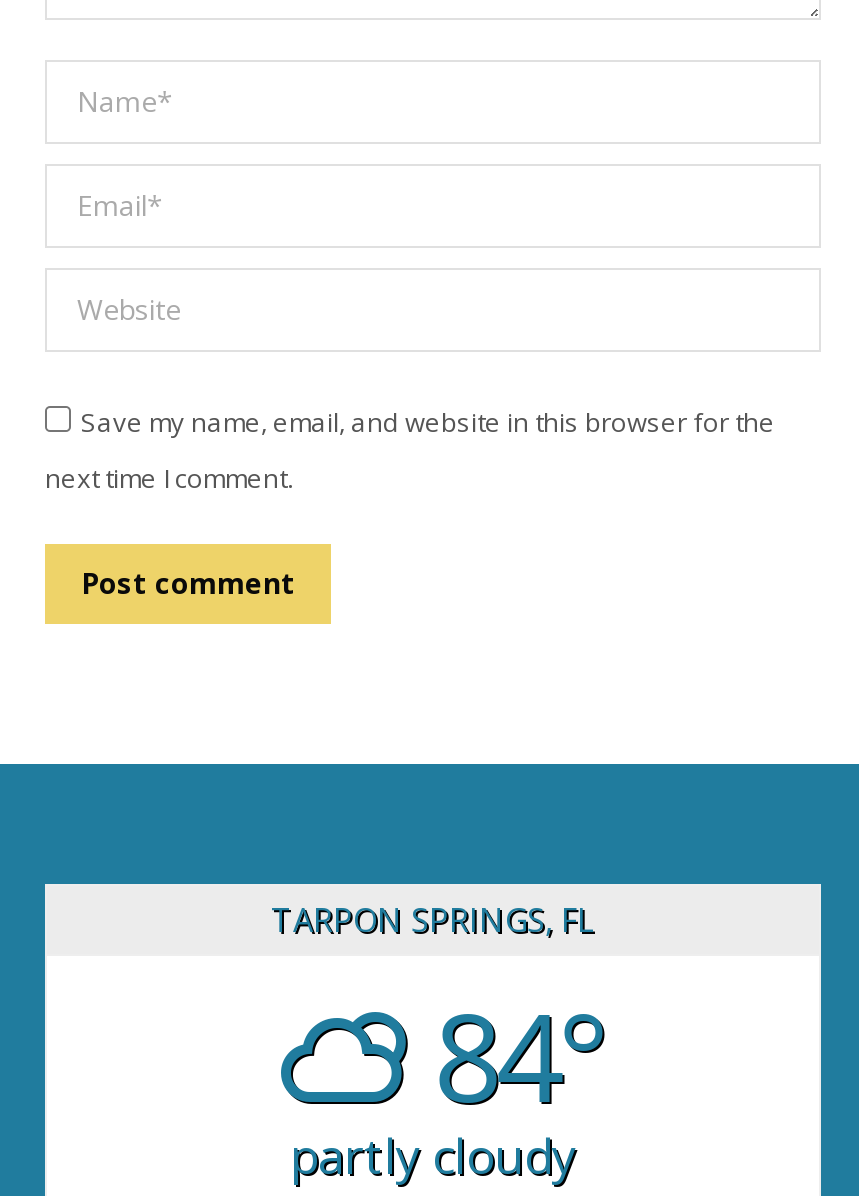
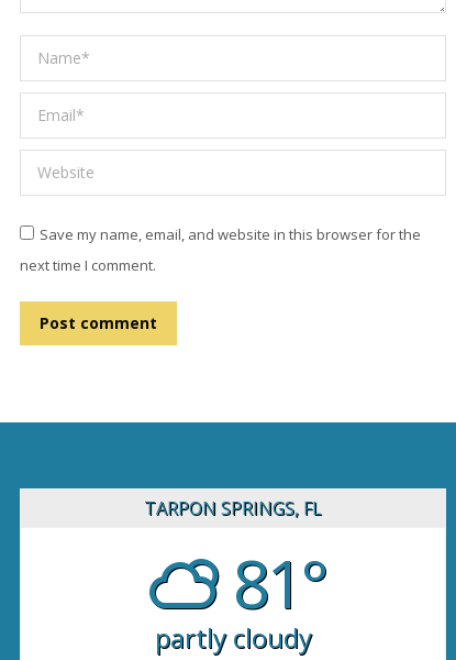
[433,974,601,1138] 84° -> [233,538,325,628] 81°

